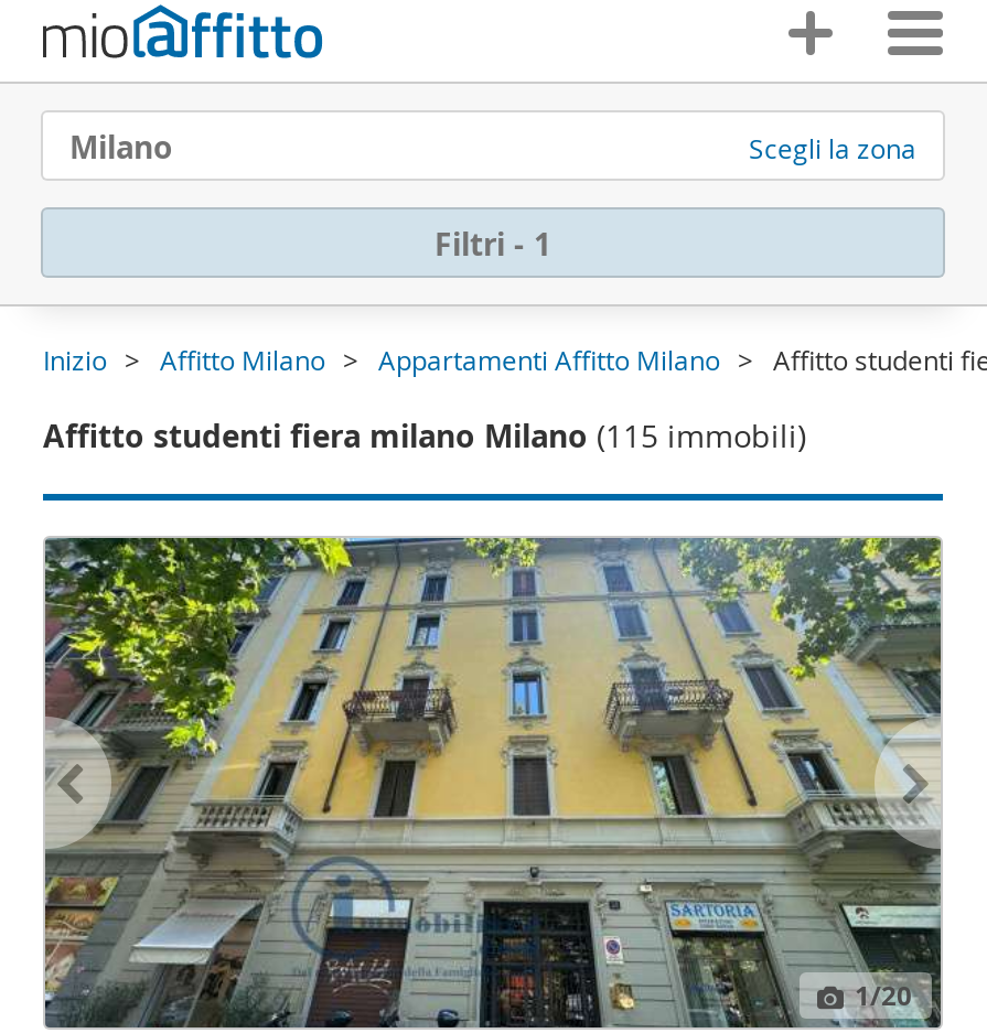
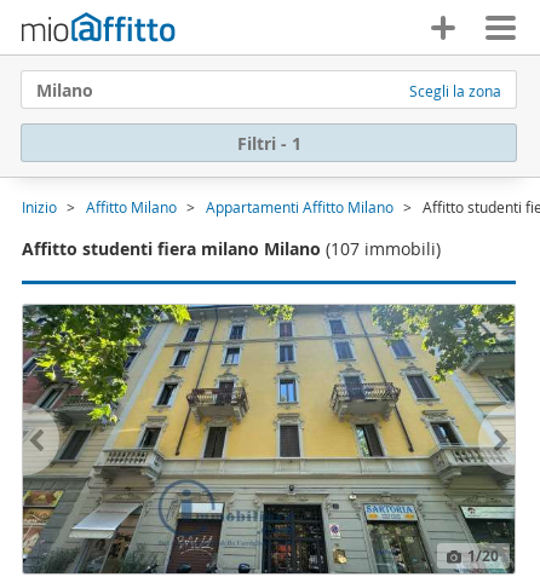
[43,415,806,456] Affitto studenti fiera milano Milano (115 immobili) -> [22,237,441,260] Affitto studenti fiera milano Milano (107 immobili)

